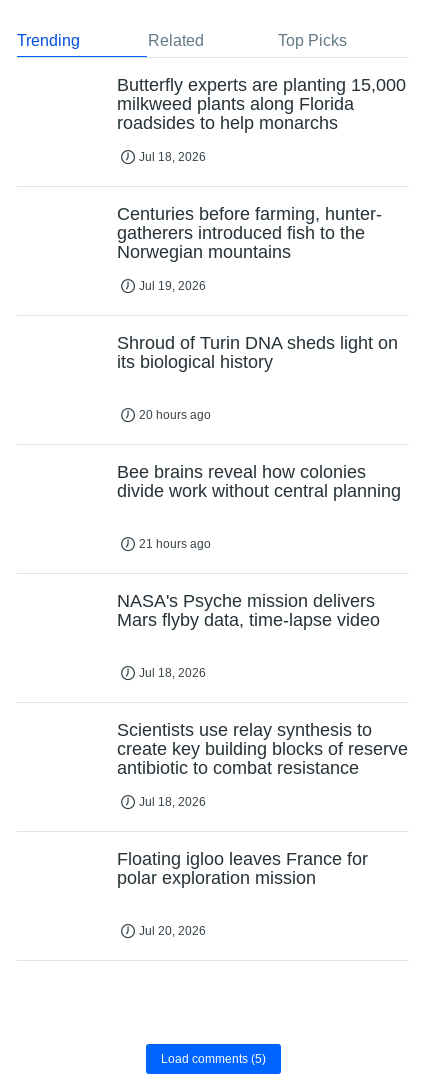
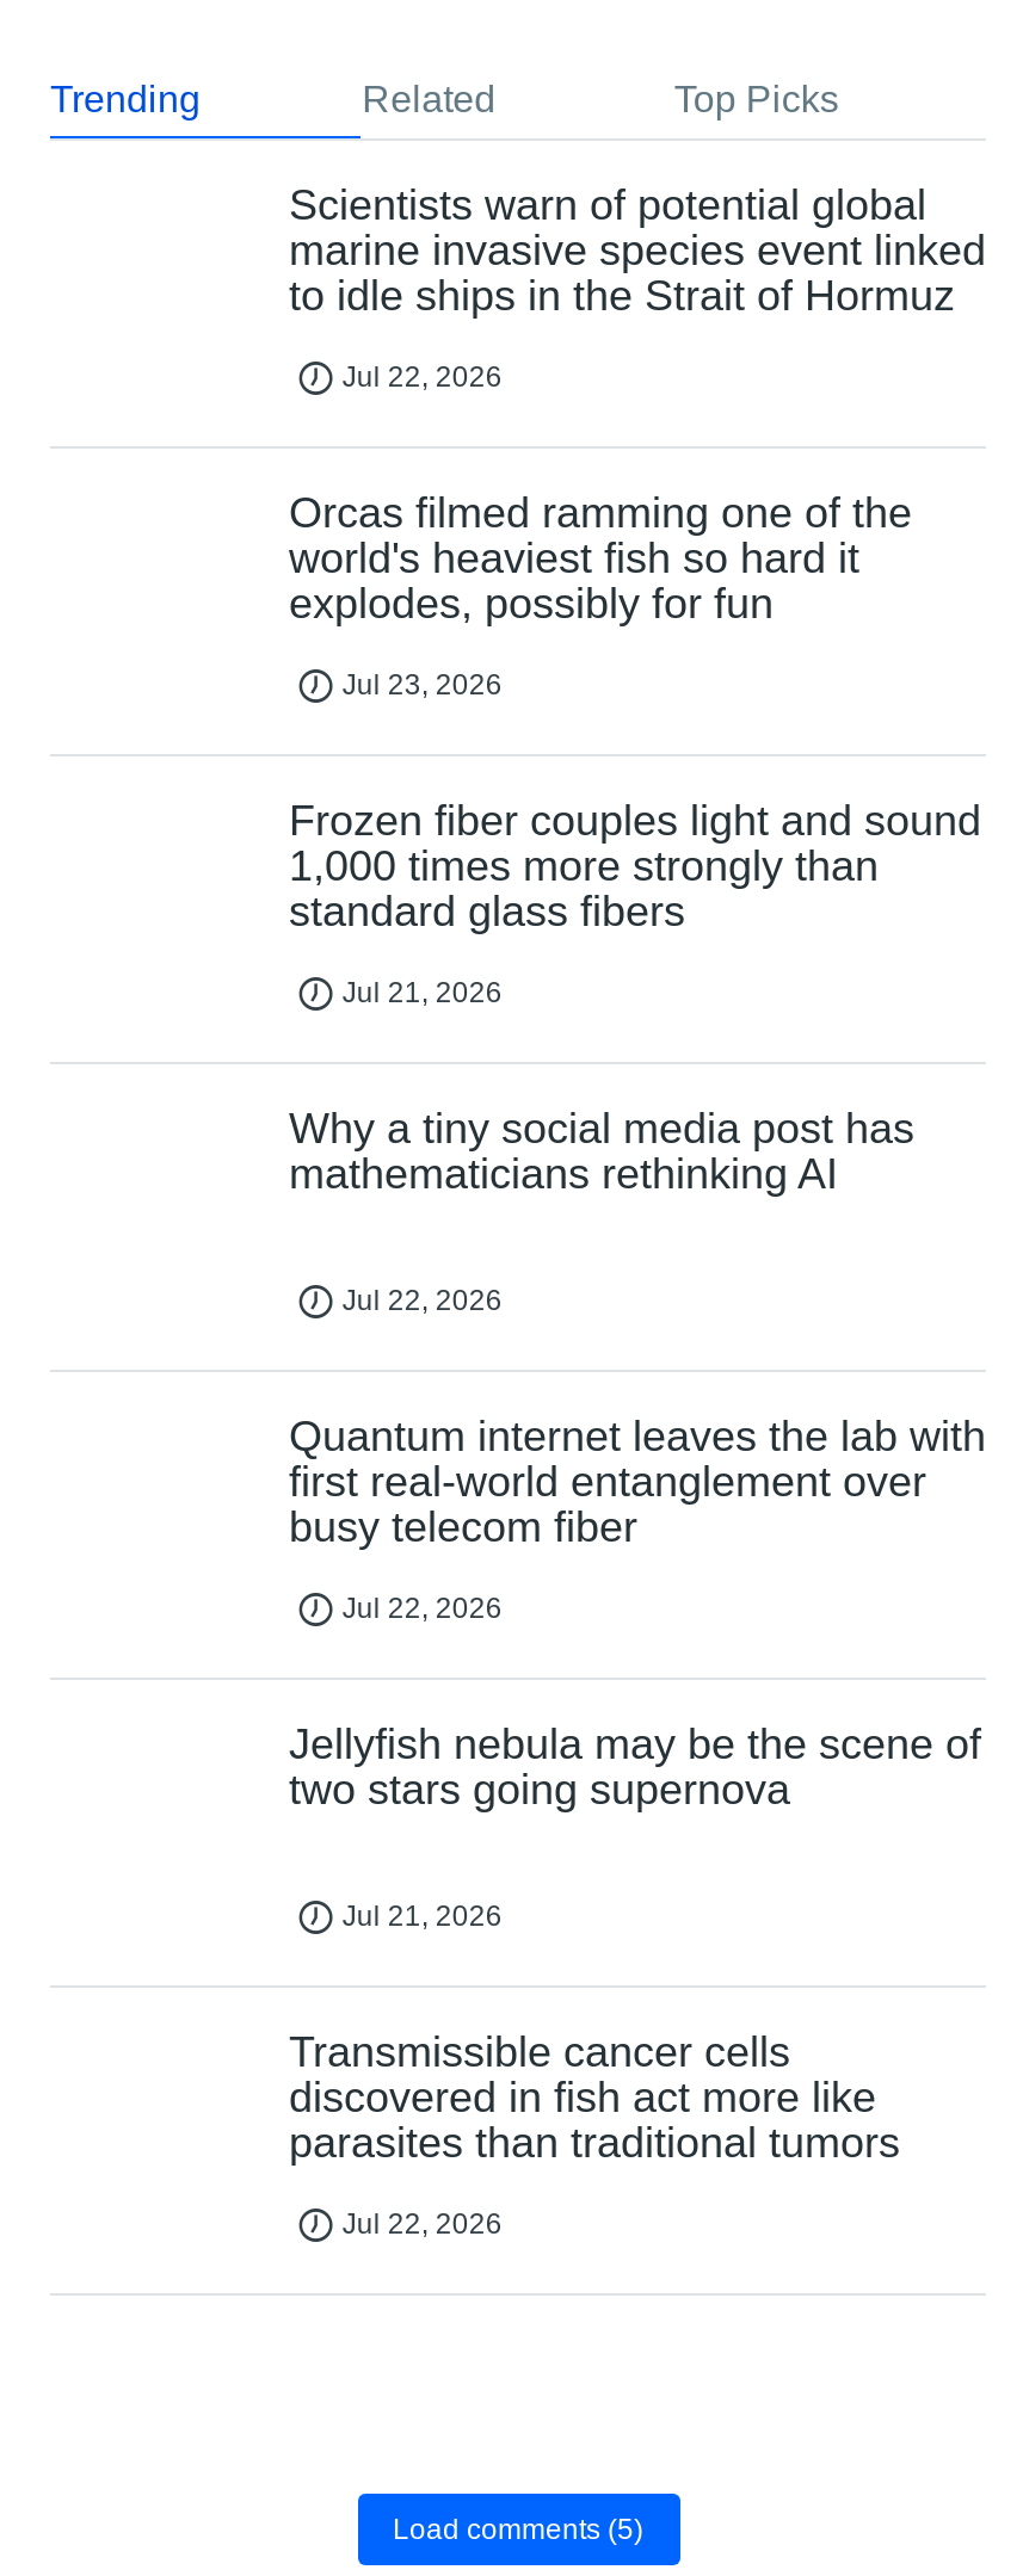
[117,75,406,133] Butterfly experts are planting 15,000 | milkweed plants along Florida | roadsides to help monarchs -> [289,182,986,321] Scientists warn of potential global | marine invasive species event linked | to idle ships in the Strait of Hormuz
[139,150,206,164] Jul 18, 2026 -> [342,361,502,395] Jul 22, 2026
[117,204,382,262] Centuries before farming, hunter- | gatherers introduced fish to the | Norwegian mountains -> [289,490,912,629] Orcas filmed ramming one of the | world's heaviest fish so hard it | explodes, possibly for fun
[139,279,206,293] Jul 19, 2026 -> [342,669,502,703] Jul 23, 2026
[117,333,398,372] Shroud of Turin DNA sheds light on | its biological history -> [289,798,981,936] Frozen fiber couples light and sound | 1,000 times more strongly than | standard glass fibers
[139,408,211,422] 20 hours ago -> [342,977,502,1010] Jul 21, 2026
[117,462,401,501] Bee brains reveal how colonies | divide work without central planning -> [289,1106,914,1199] Why a tiny social media post has | mathematicians rethinking AI
[139,537,211,551] 21 hours ago -> [342,1285,502,1318] Jul 22, 2026
[117,591,380,630] NASA's Psyche mission delivers | Mars flyby data, time-lapse video -> [289,1414,986,1552] Quantum internet leaves the lab with | first real-world entanglement over | busy telecom fiber
[139,666,206,680] Jul 18, 2026 -> [342,1593,502,1626] Jul 22, 2026
[117,720,408,778] Scientists use relay synthesis to | create key building blocks of reserve | antibiotic to combat resistance -> [289,1721,981,1815] Jellyfish nebula may be the scene of | two stars going supernova
[139,795,206,809] Jul 18, 2026 -> [342,1900,502,1934] Jul 21, 2026
[117,849,368,888] Floating igloo leaves France for | polar exploration mission -> [289,2029,900,2168] Transmissible cancer cells | discovered in fish act more like | parasites than traditional tumors
[139,924,206,938] Jul 20, 2026 -> [342,2208,502,2242] Jul 22, 2026

